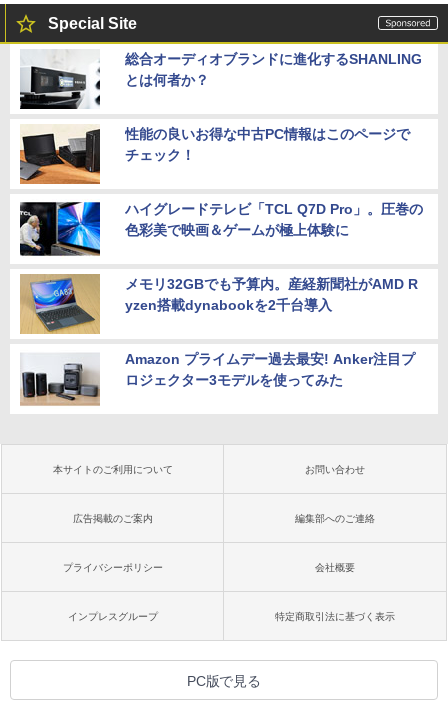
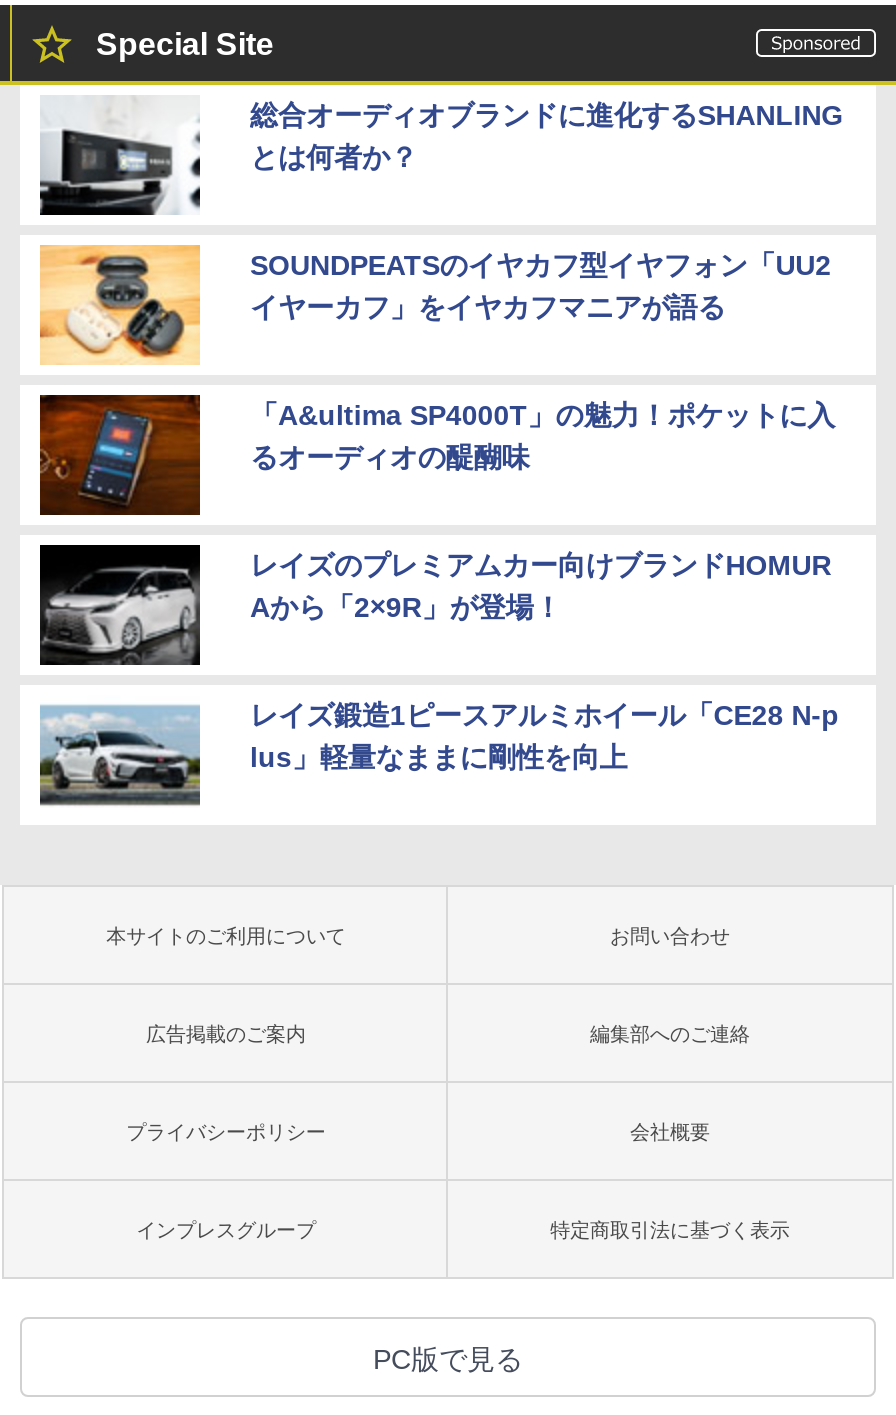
[19,125,410,184] [image] | 性能の良いお得な中古PC情報はこのページで | チェック！ -> [38,245,831,363] [image] | SOUNDPEATSのイヤカフ型イヤフォン「UU2 | イヤーカフ」をイヤカフマニアが語る
[19,199,423,259] [image] | ハイグレードテレビ「TCL Q7D Pro」。圧巻の | 色彩美で映画＆ゲームが極上体験に -> [38,393,835,517] [image] | 「A&ultima SP4000T」の魅力！ポケットに入 | るオーディオの醍醐味
[19,273,418,335] [image] | メモリ32GBでも予算内。産経新聞社がAMD R | yzen搭載dynabookを2千台導入 -> [38,543,831,667] [image] | レイズのプレミアムカー向けブランドHOMUR | Aから「2×9R」が登場！
[20,351,415,405] [image] | Amazon プライムデー過去最安! Anker注目プ | ロジェクター3モデルを使ってみた -> [38,699,839,805] [image] | レイズ鍛造1ピースアルミホイール「CE28 N-p | lus」軽量なままに剛性を向上

